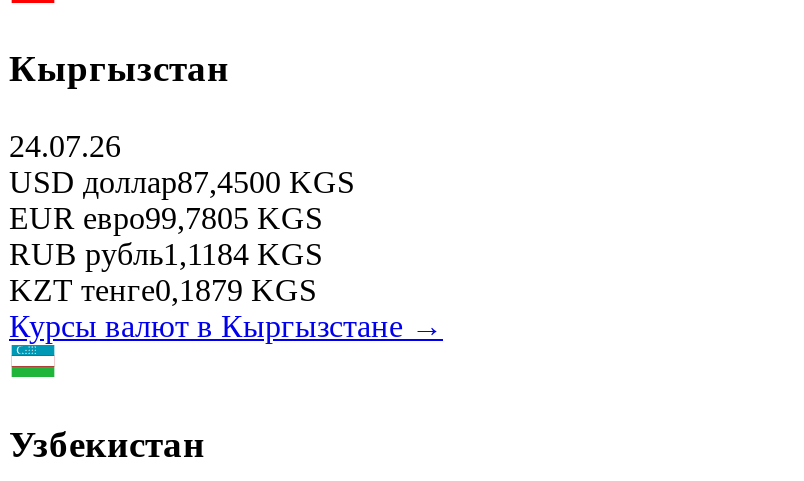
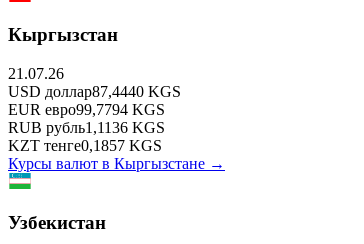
[9,129,121,163] 24.07.26 -> [8,65,64,82] 21.07.26
[9,165,355,199] USD доллар87,4500 KGS -> [8,83,181,100] USD доллар87,4440 KGS
[9,201,323,235] EUR евро99,7805 KGS -> [8,101,165,118] EUR евро99,7794 KGS
[9,237,323,271] RUB рубль1,1184 KGS -> [8,119,165,136] RUB рубль1,1136 KGS
[9,273,317,307] KZT тенге0,1879 KGS -> [8,137,162,154] KZT тенге0,1857 KGS

